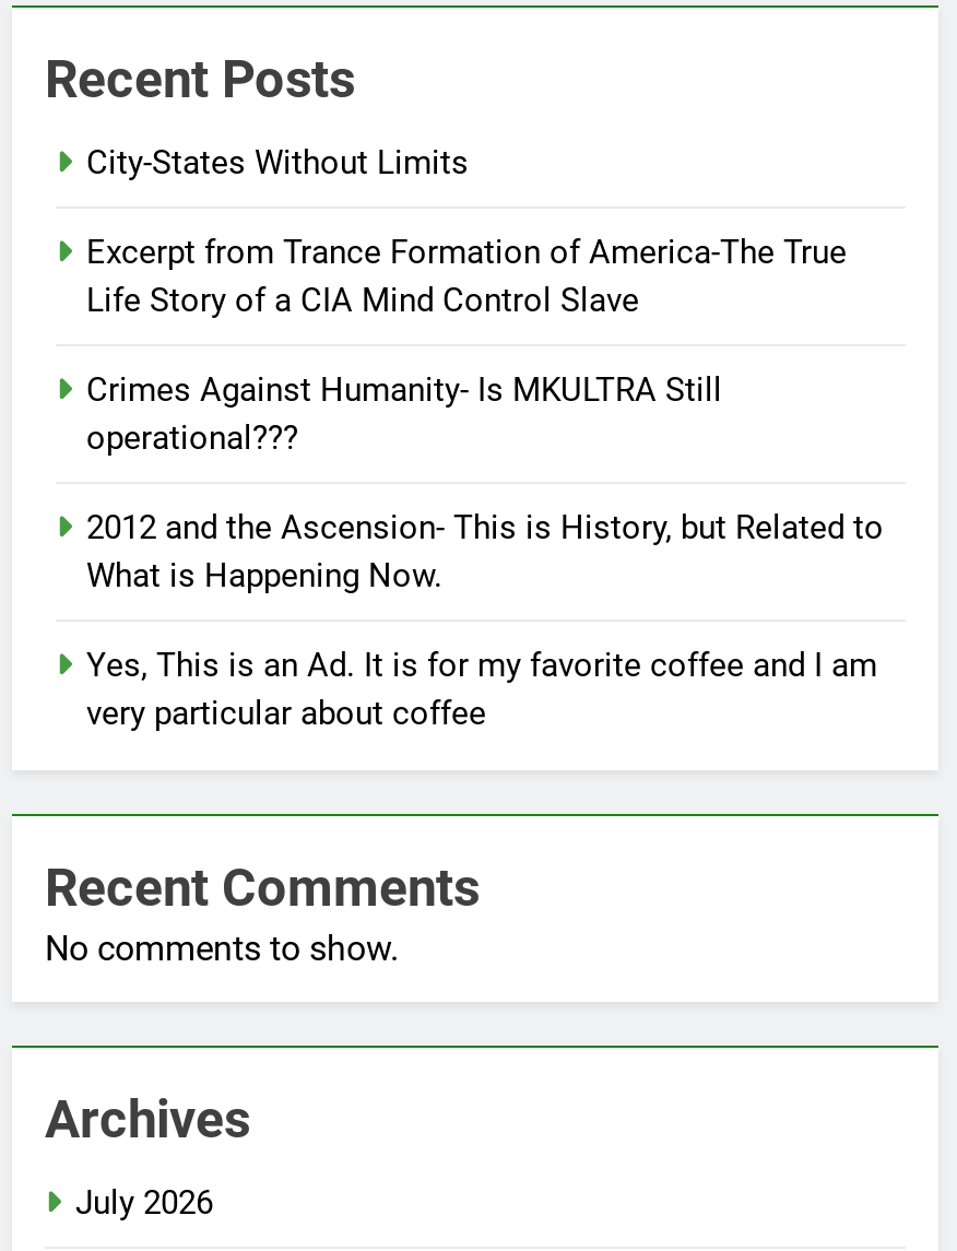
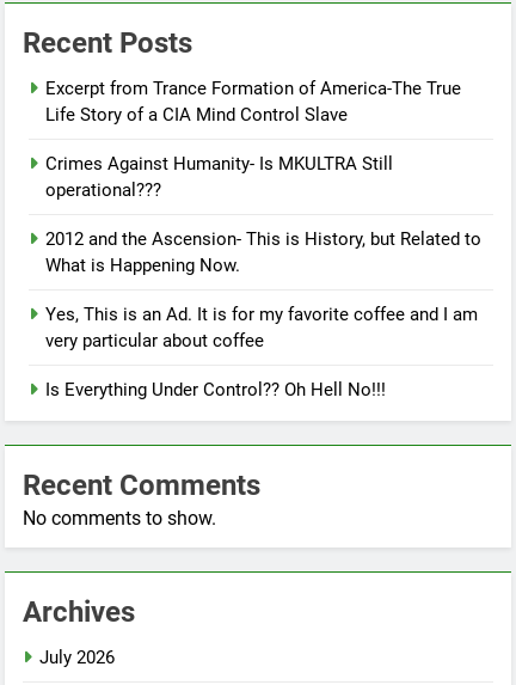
[86,144,469,184] City-States Without Limits -> none
moved [86,234,884,734] -> [45,78,481,352]: Excerpt from Trance Formation of America-The True | Life Story of a CIA Mind Control Slave | Crimes Against Humanity- Is MKULTRA Still | operational??? | 2012 and the Ascension- This is History, but Related to | What is Happening Now. | Yes, This is an Ad. It is for my favorite coffee and I am | very particular about coffee
none -> [45,380,386,401] Is Everything Under Control?? Oh Hell No!!!

